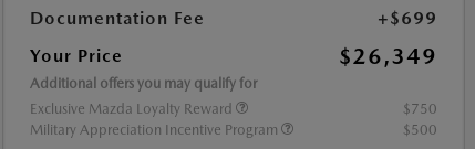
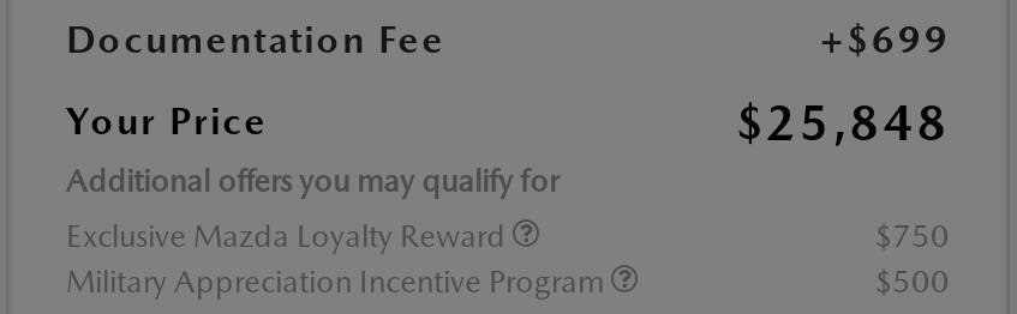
[339,43,437,69] $26,349 -> [736,93,950,151] $25,848

